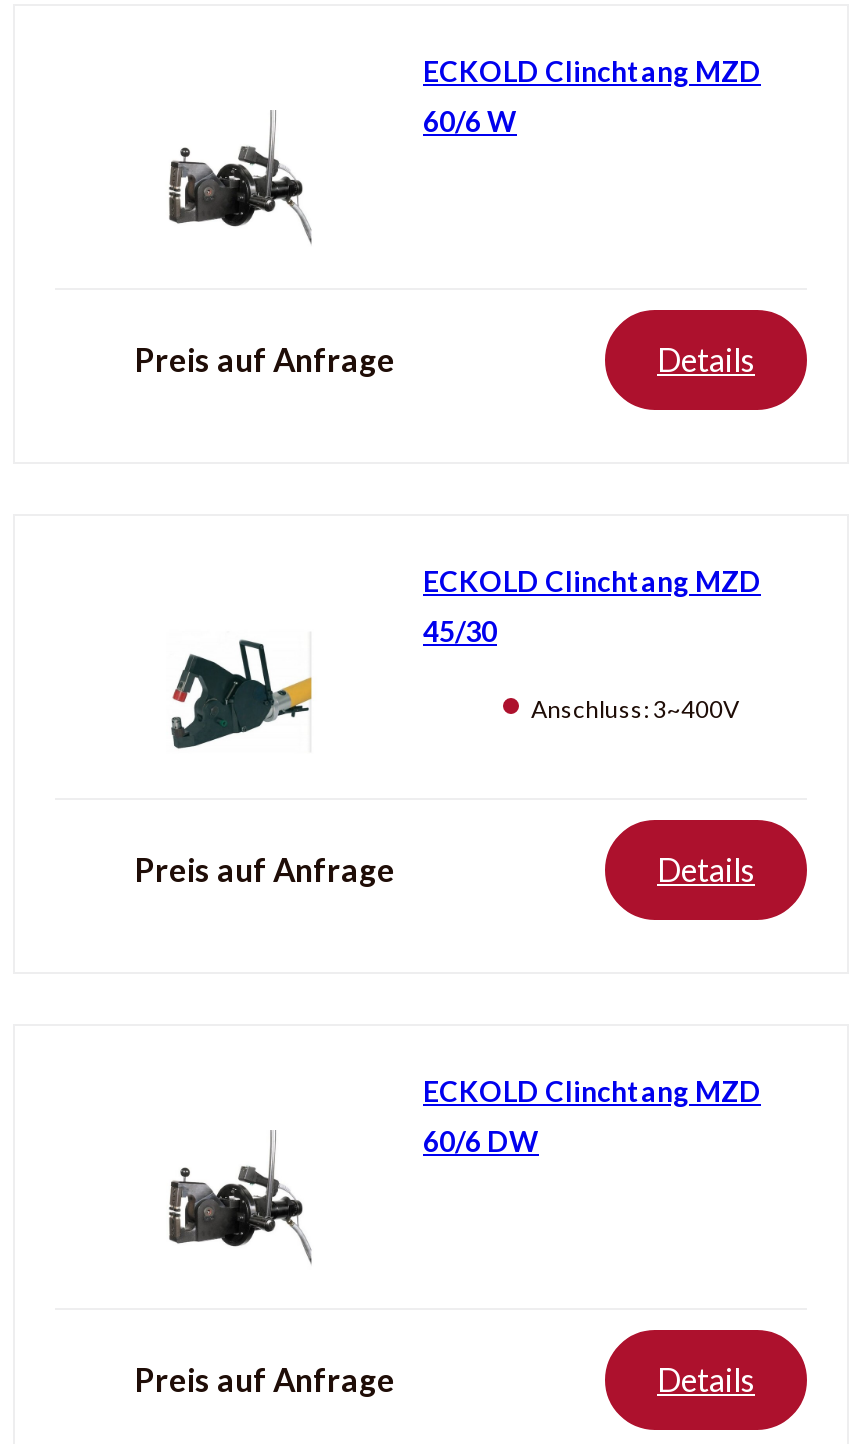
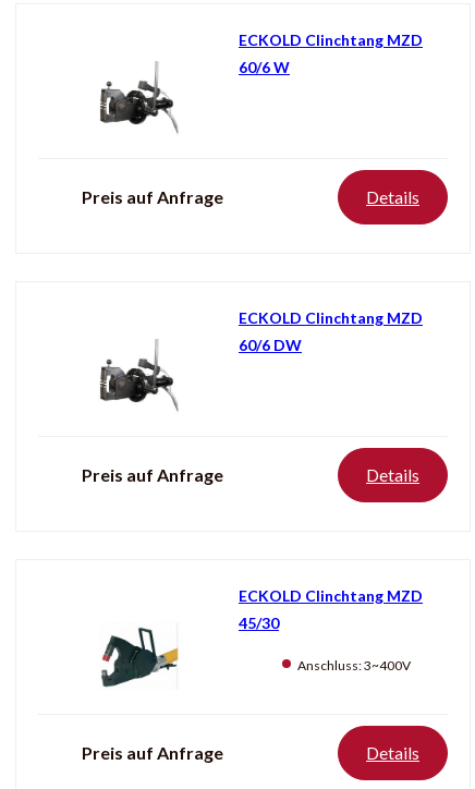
moved [169,624,313,750] -> [100,619,179,688]: [image]
[423,614,739,724] 45/30 | Anschluss: 3~400V -> [239,336,302,354] 60/6 DW
moved [167,1130,313,1262] -> [99,339,179,411]: [image]
[423,1124,539,1158] 60/6 DW -> [239,613,411,673] 45/30 | Anschluss: 3~400V

